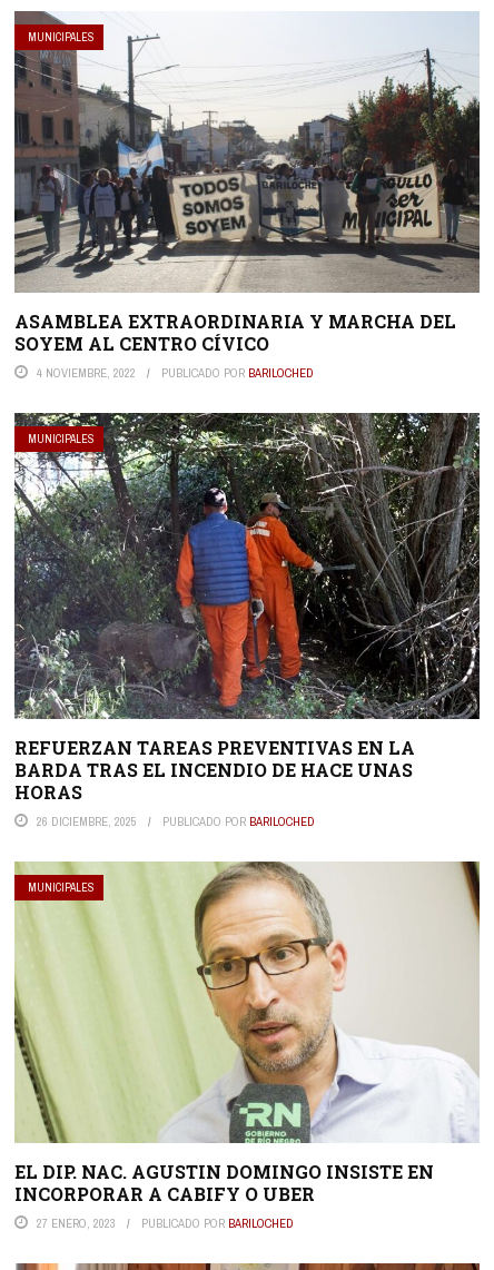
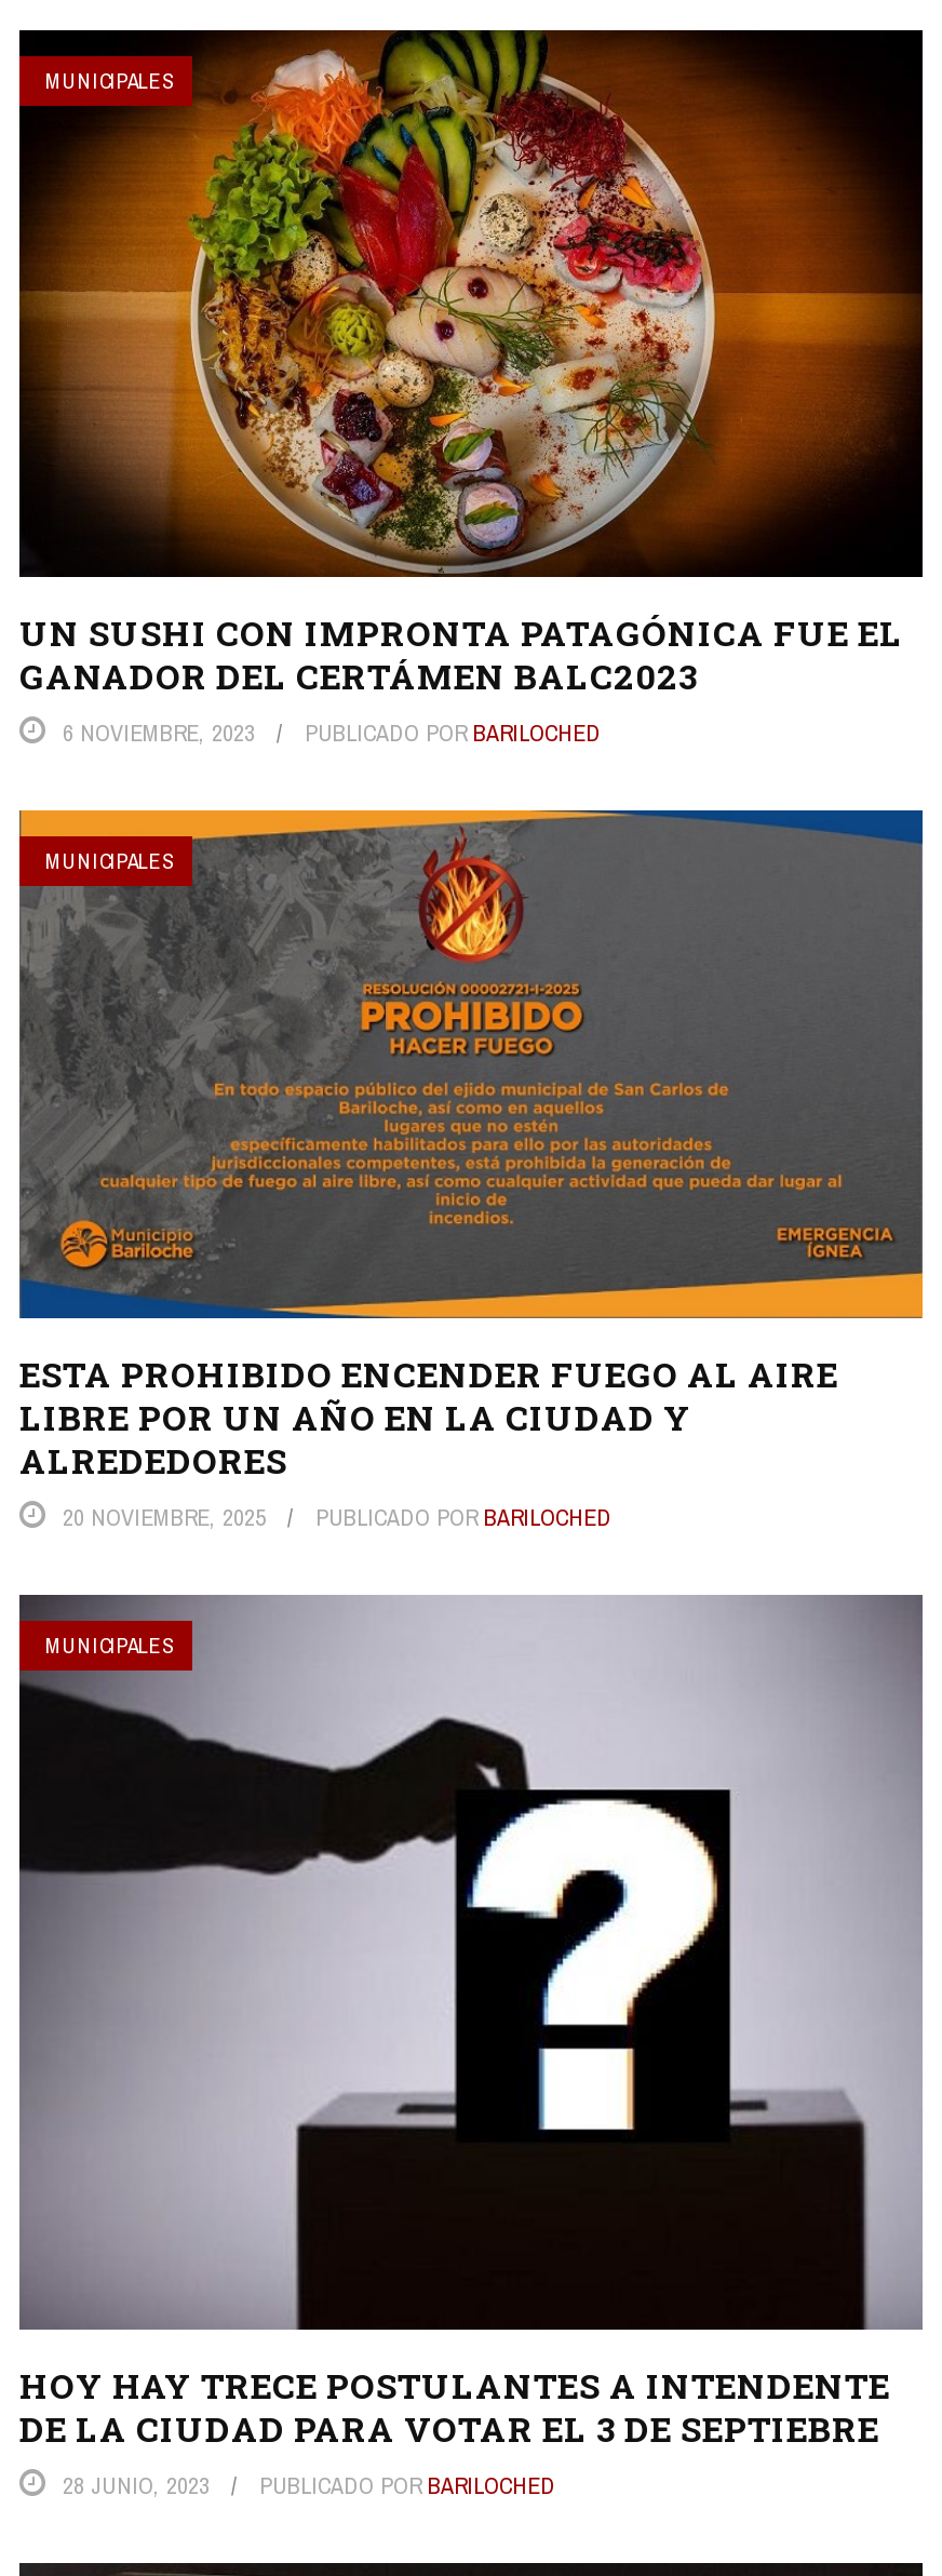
[13,10,481,381] [image] | ASAMBLEA EXTRAORDINARIA Y MARCHA DEL | SOYEM AL CENTRO CÍVICO | 4 NOVIEMBRE, 2022 -> [17,28,925,749] [image] | UN SUSHI CON IMPRONTA PATAGÓNICA FUE EL | GANADOR DEL CERTÁMEN BALC2023 | 6 NOVIEMBRE, 2023
[13,412,481,829] [image] | REFUERZAN TAREAS PREVENTIVAS EN LA | BARDA TRAS EL INCENDIO DE HACE UNAS | HORAS | 26 DICIEMBRE, 2025 -> [19,808,925,1533] [image] | ESTA PROHIBIDO ENCENDER FUEGO AL AIRE | LIBRE POR UN AÑO EN LA CIUDAD Y | ALREDEDORES | 20 NOVIEMBRE, 2025
moved [28,813,315,895] -> [45,1503,611,1660]: PUBLICADO POR BARILOCHED | MUNICIPALES
[14,862,481,1231] [image] | EL DIP. NAC. AGUSTIN DOMINGO INSISTE EN | INCORPORAR A CABIFY O UBER | 27 ENERO, 2023 -> [17,1593,923,2501] [image] | HOY HAY TRECE POSTULANTES A INTENDENTE | DE LA CIUDAD PARA VOTAR EL 3 DE SEPTIEBRE | 28 JUNIO, 2023

